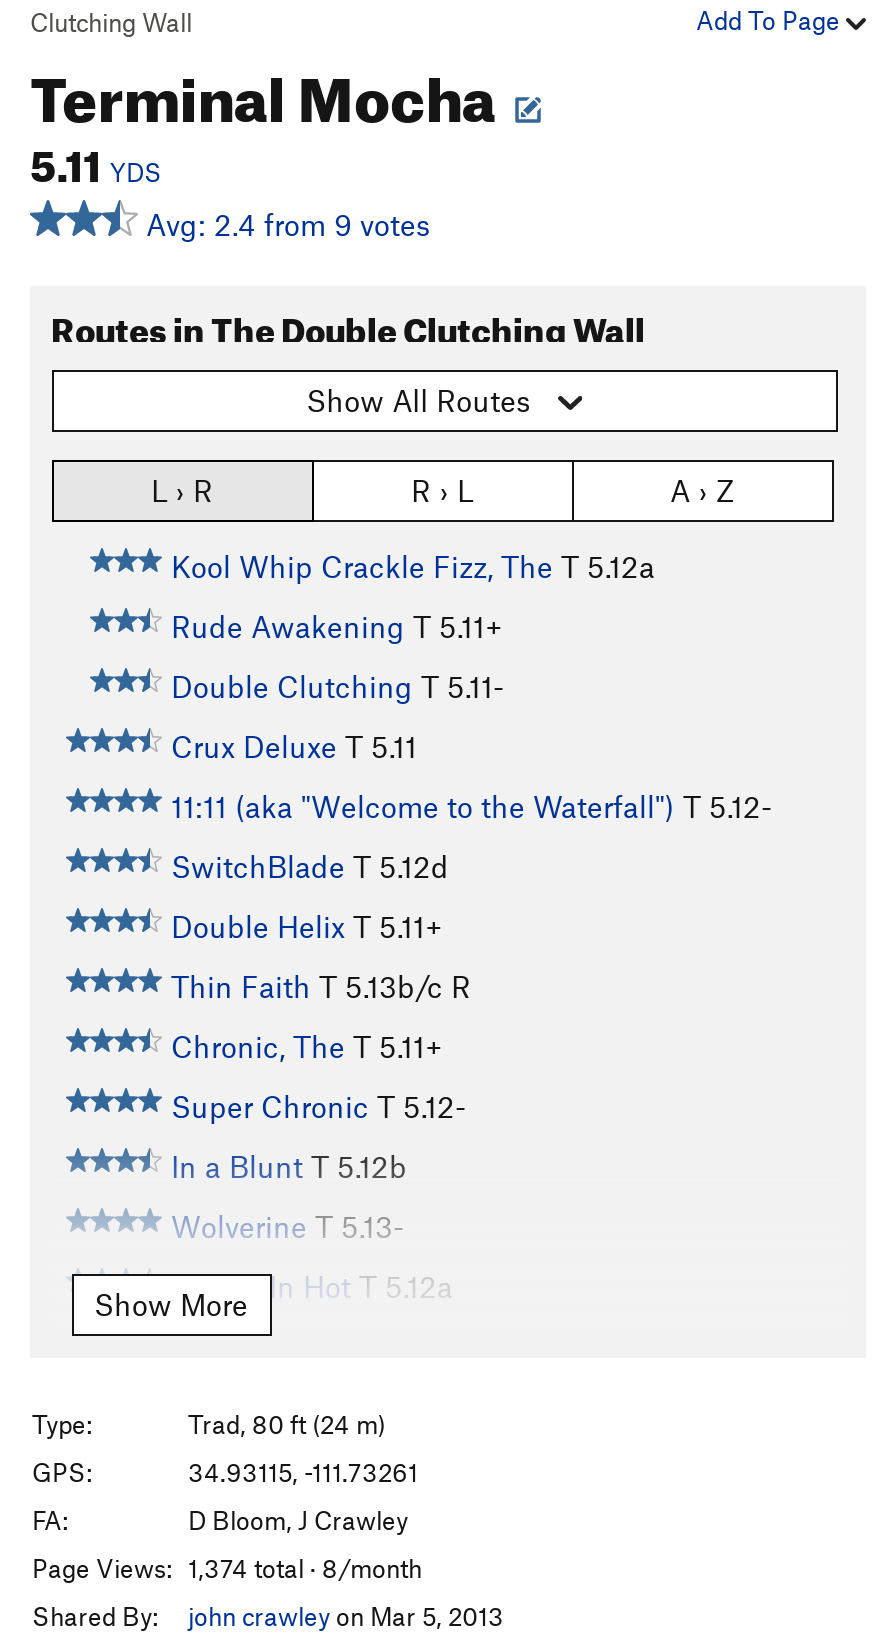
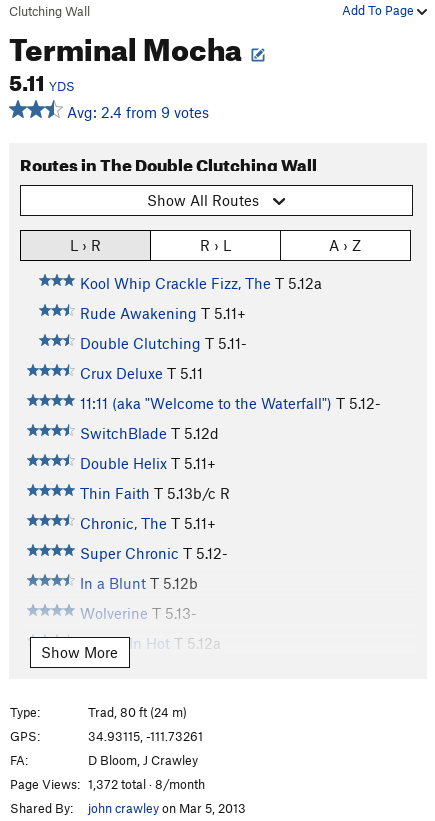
[32,1552,422,1584] Page Views: 1,374 total · 8/month -> [10,776,205,792] Page Views: 1,372 total · 8/month

